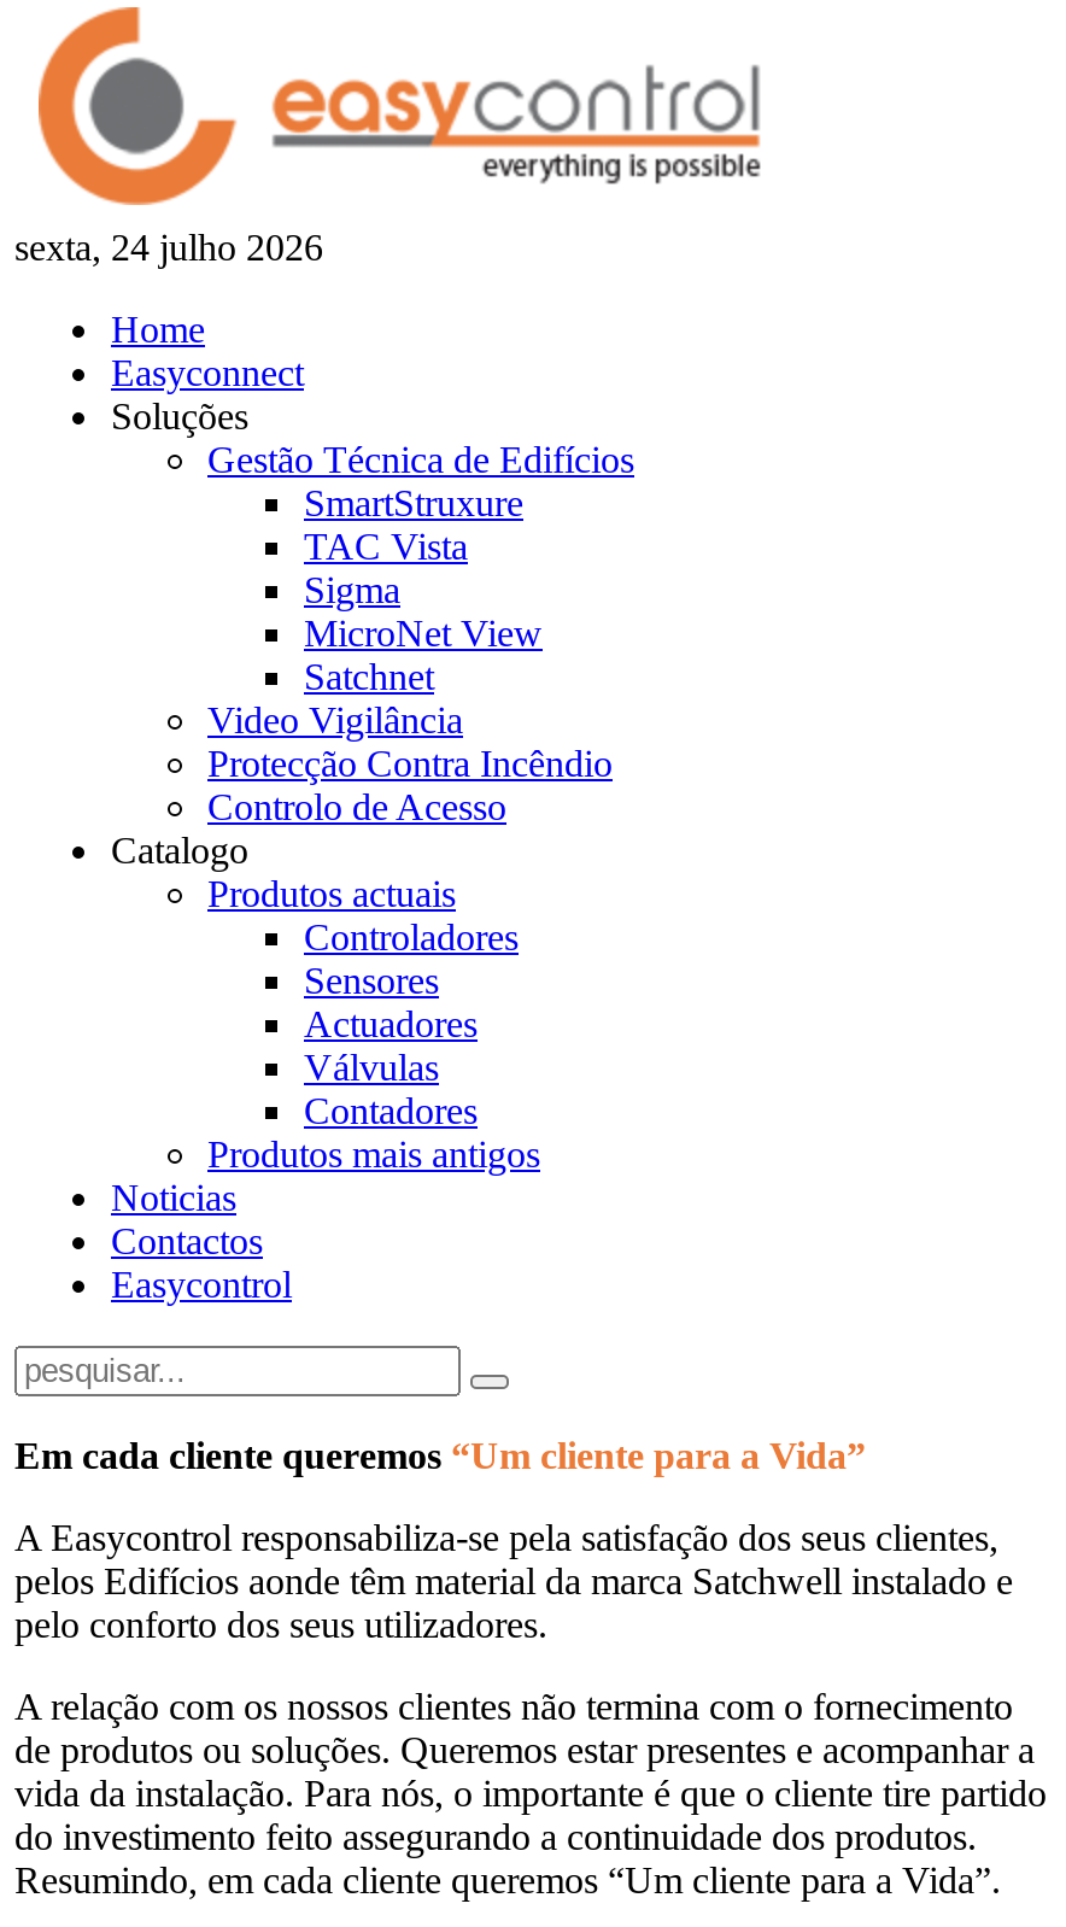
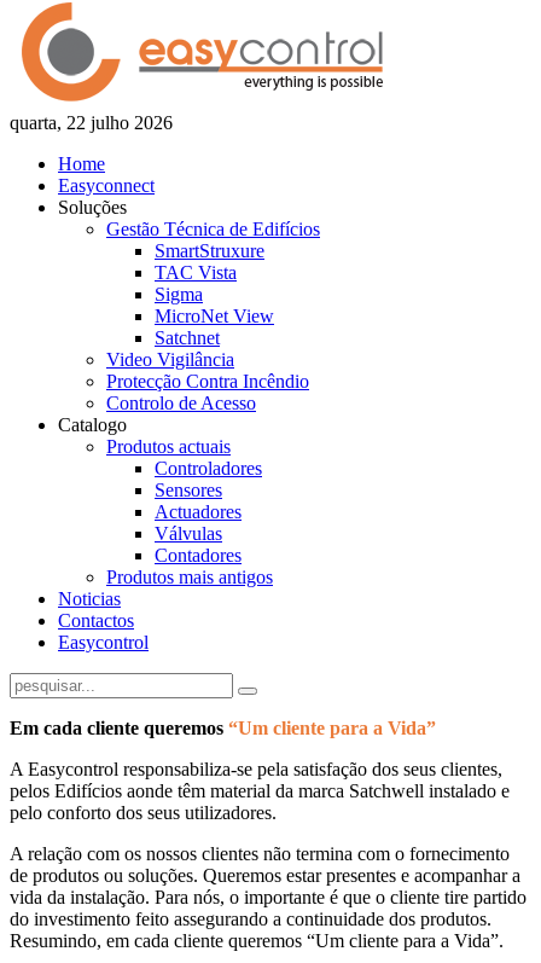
[14,227,323,268] sexta, 24 julho 2026 -> [10,112,173,133] quarta, 22 julho 2026

